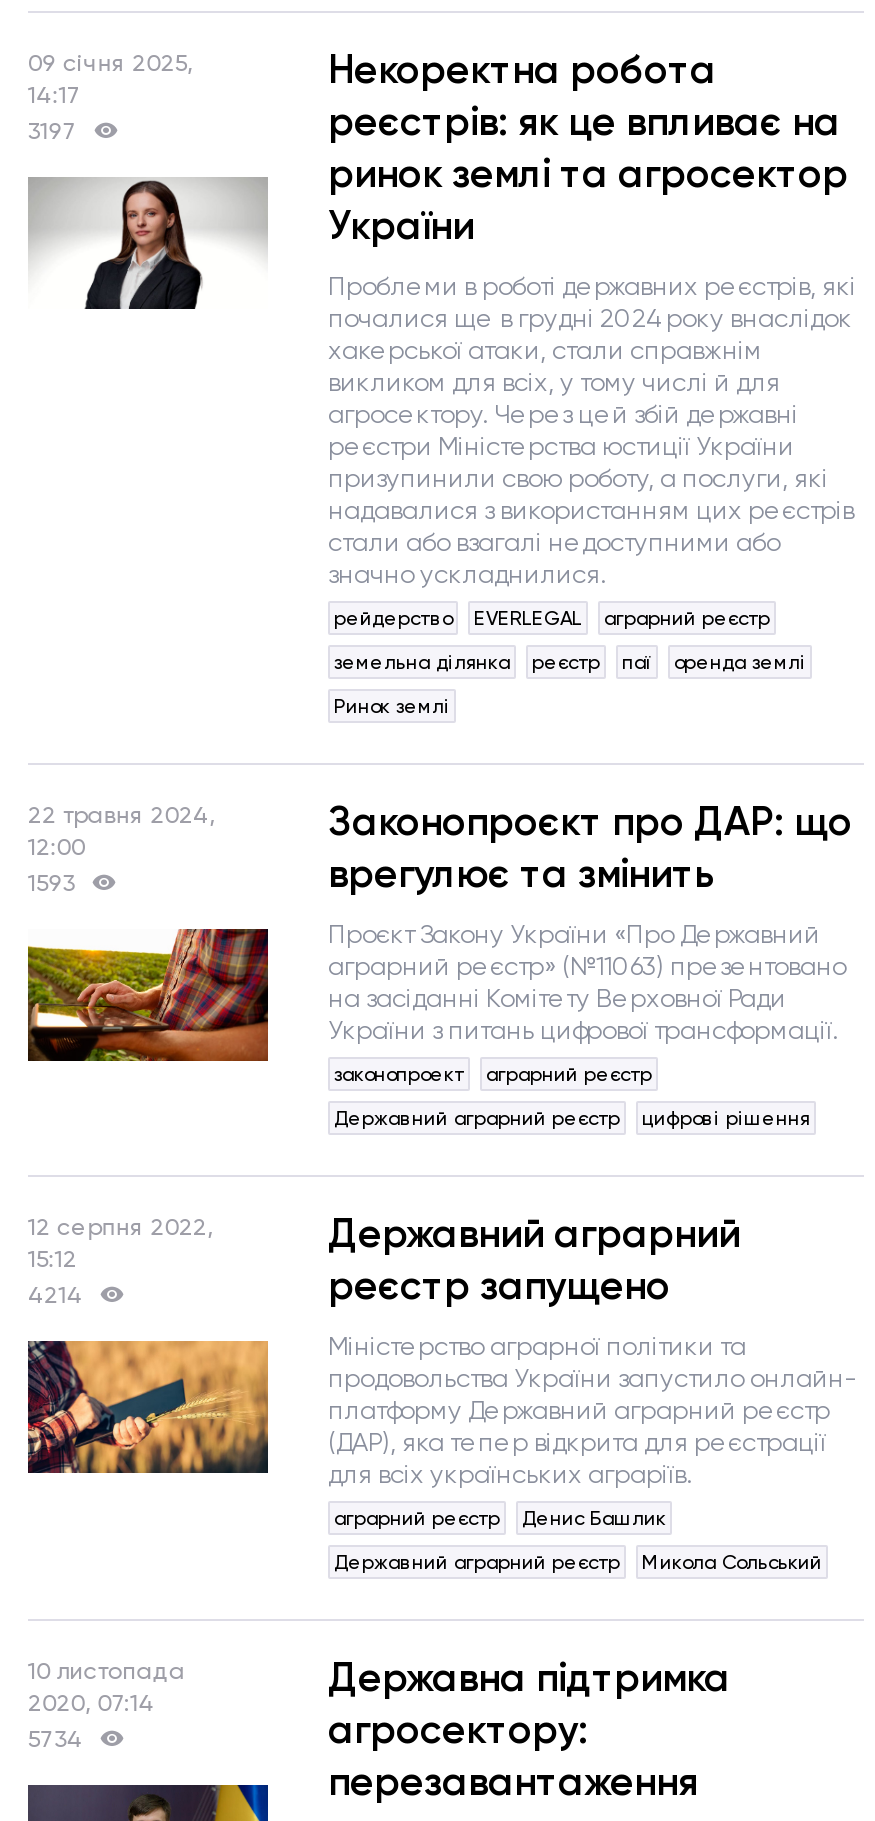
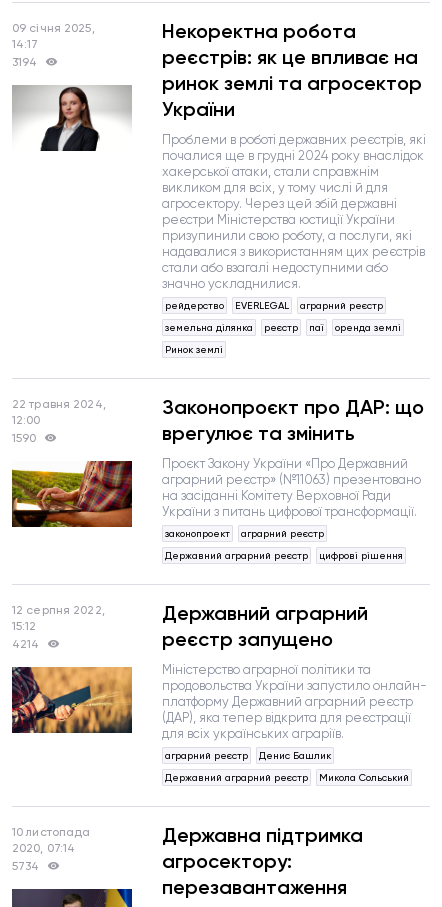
[28,116,77,144] 3197 -> [12,55,37,69] 3194
[28,868,75,896] 1593 -> [12,431,36,445] 1590

